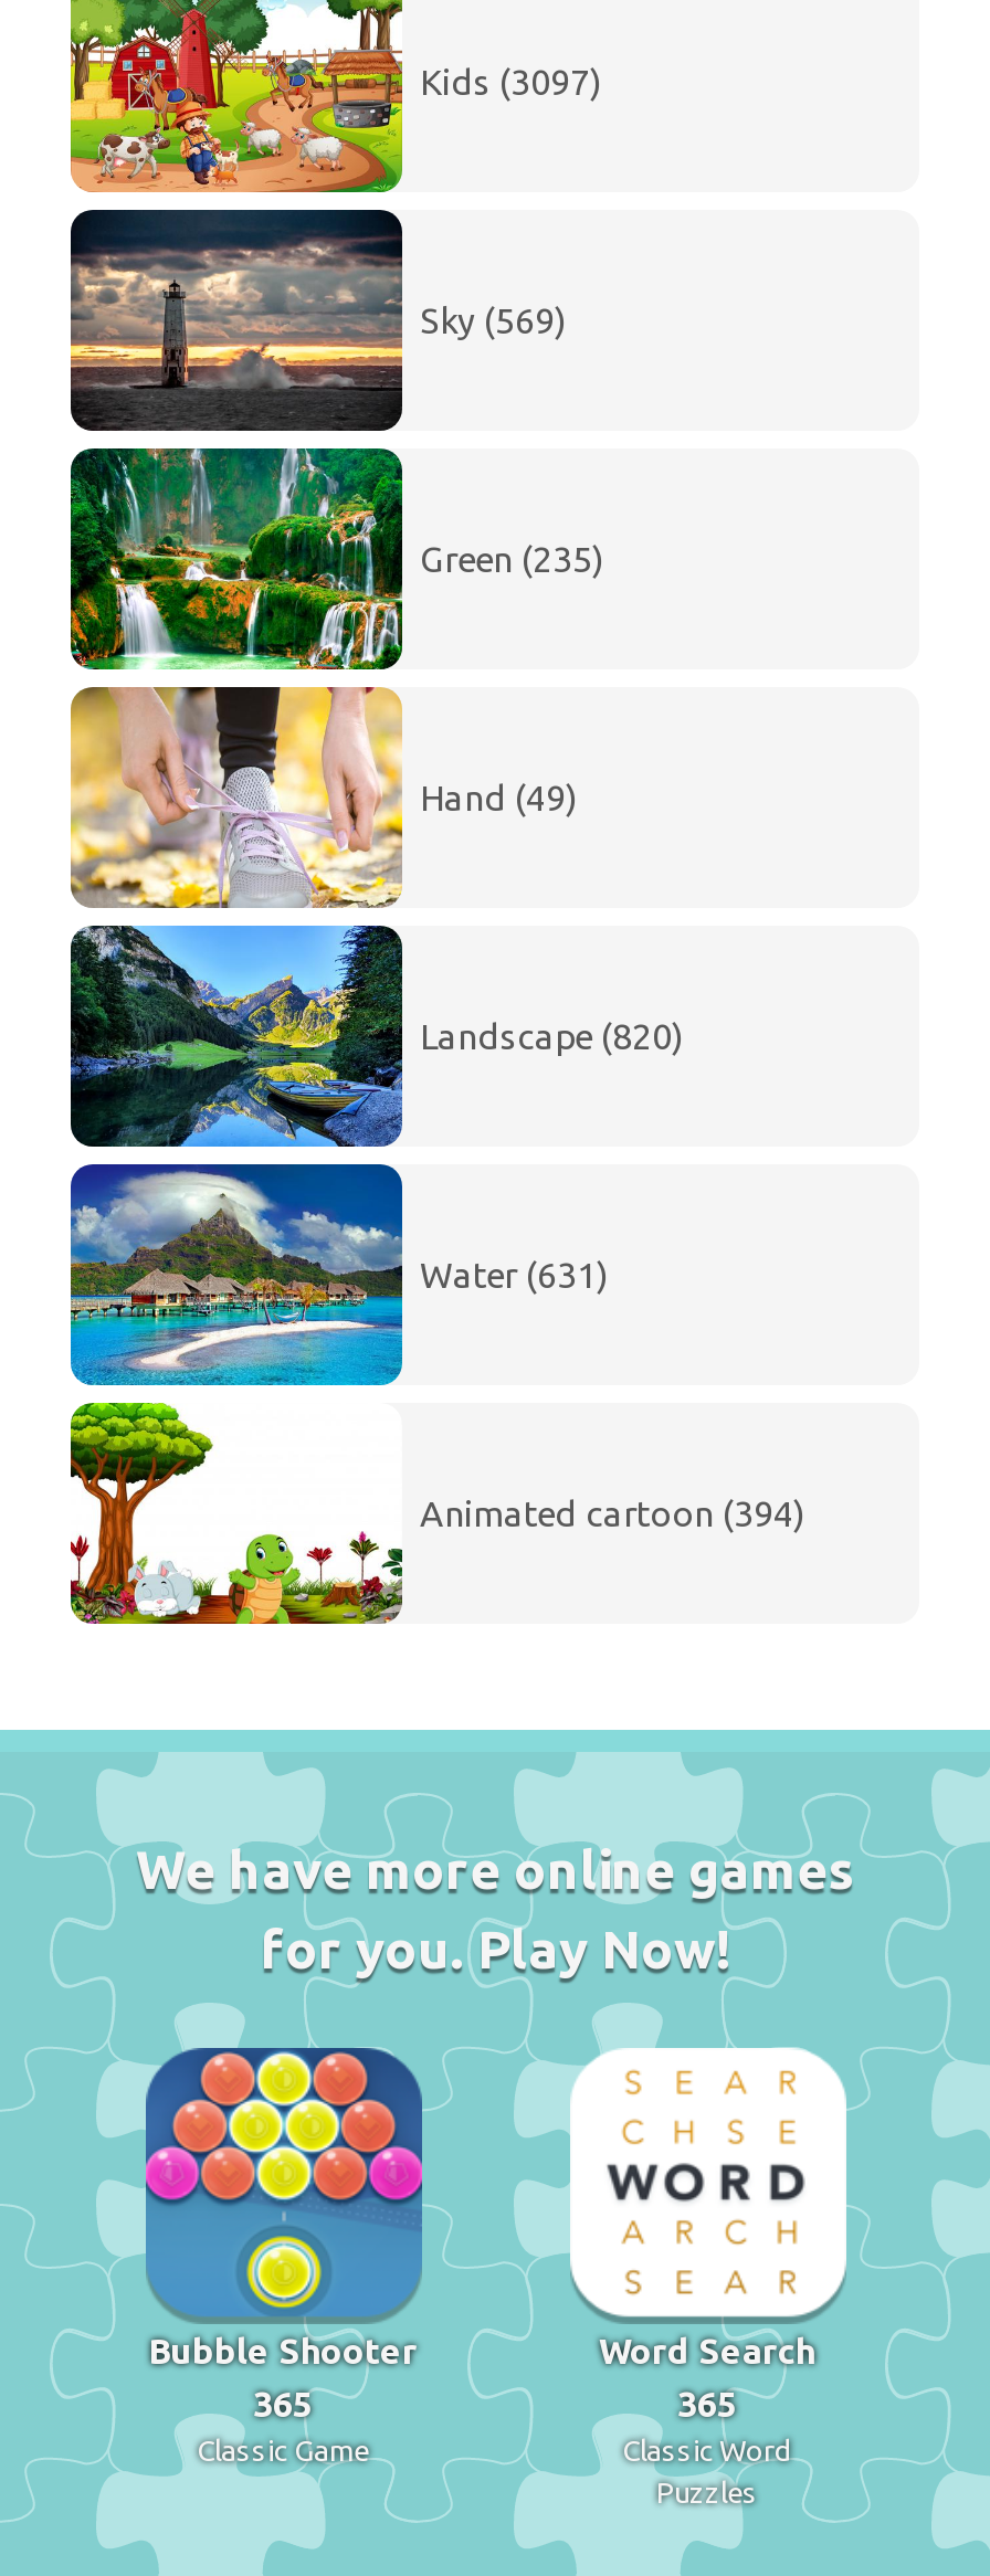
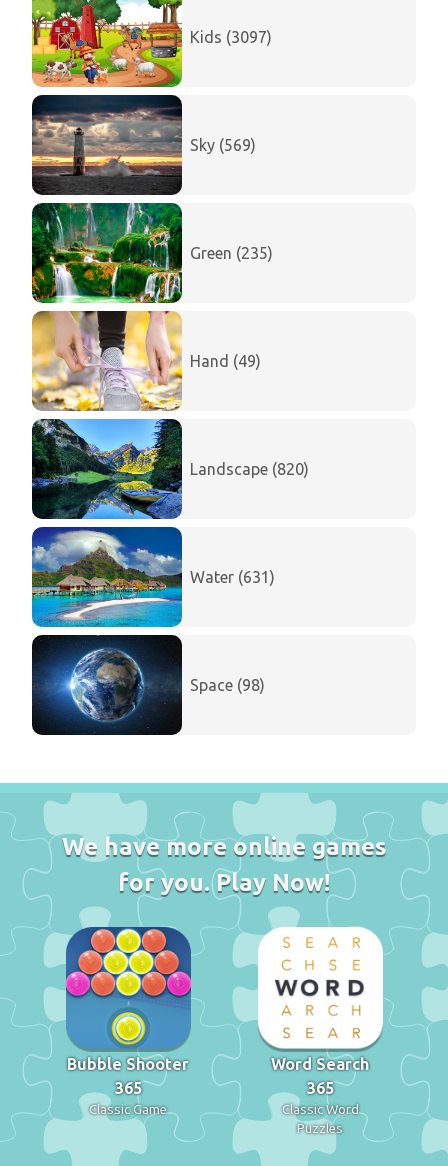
[69,1401,804,1626] [image] | Animated cartoon (394) -> [31,634,265,736] [image] | Space (98)

